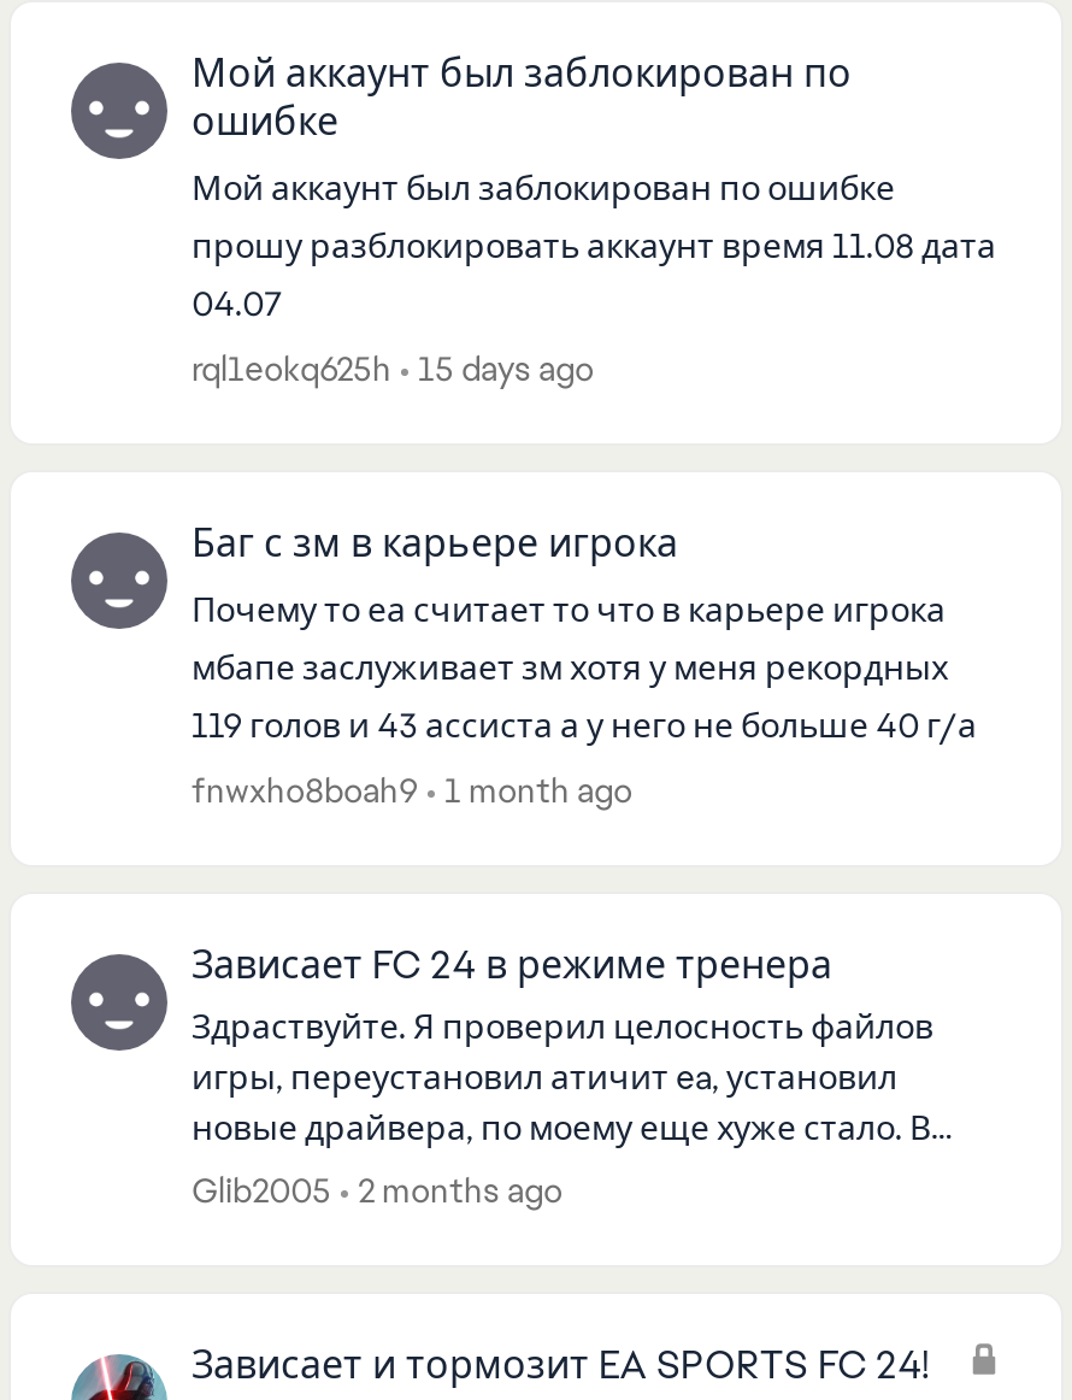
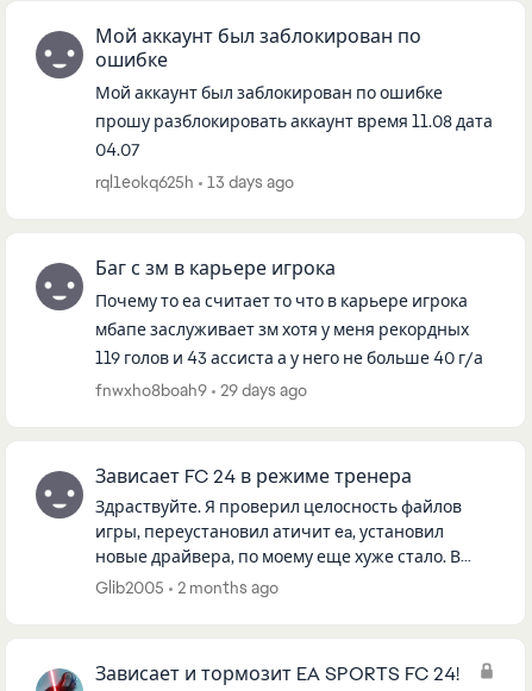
[192,347,594,390] rql1eokq625h 15 days ago -> [95,171,294,193] rql1eokq625h 13 days ago
[192,769,632,812] fnwxho8boah9 1 month ago -> [95,379,307,401] fnwxho8boah9 29 days ago

